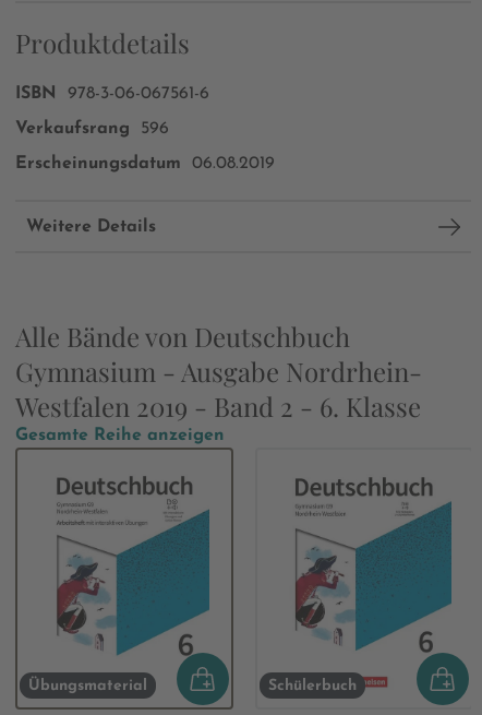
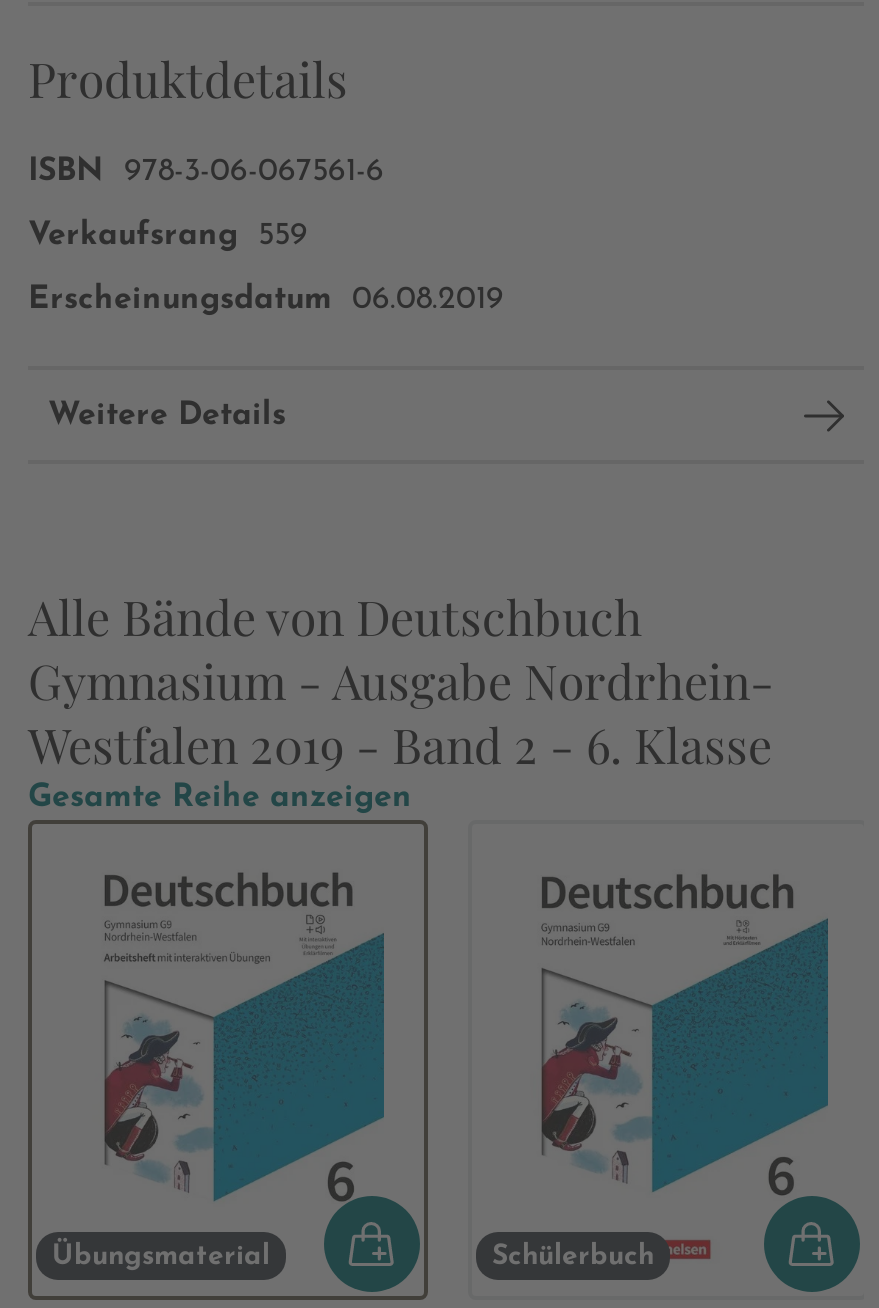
[15,120,169,138] Verkaufsrang 596 -> [28,220,308,252] Verkaufsrang 559

